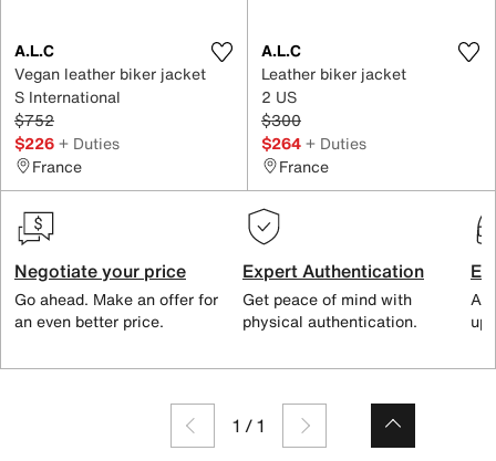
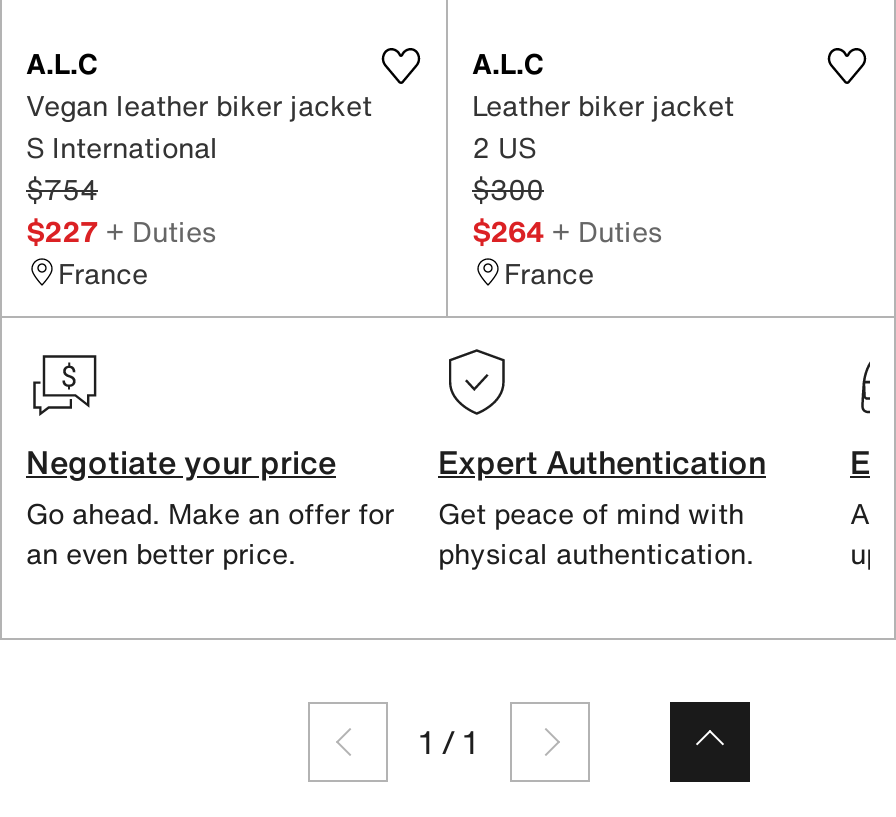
[14,108,54,131] $752 -> [26,167,98,209] $754
[14,131,120,154] $226 + Duties -> [26,209,216,251] $227 + Duties

